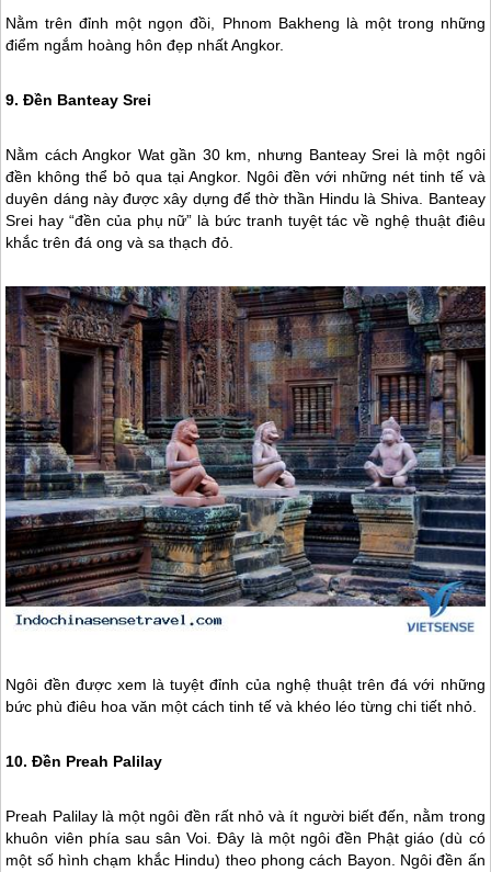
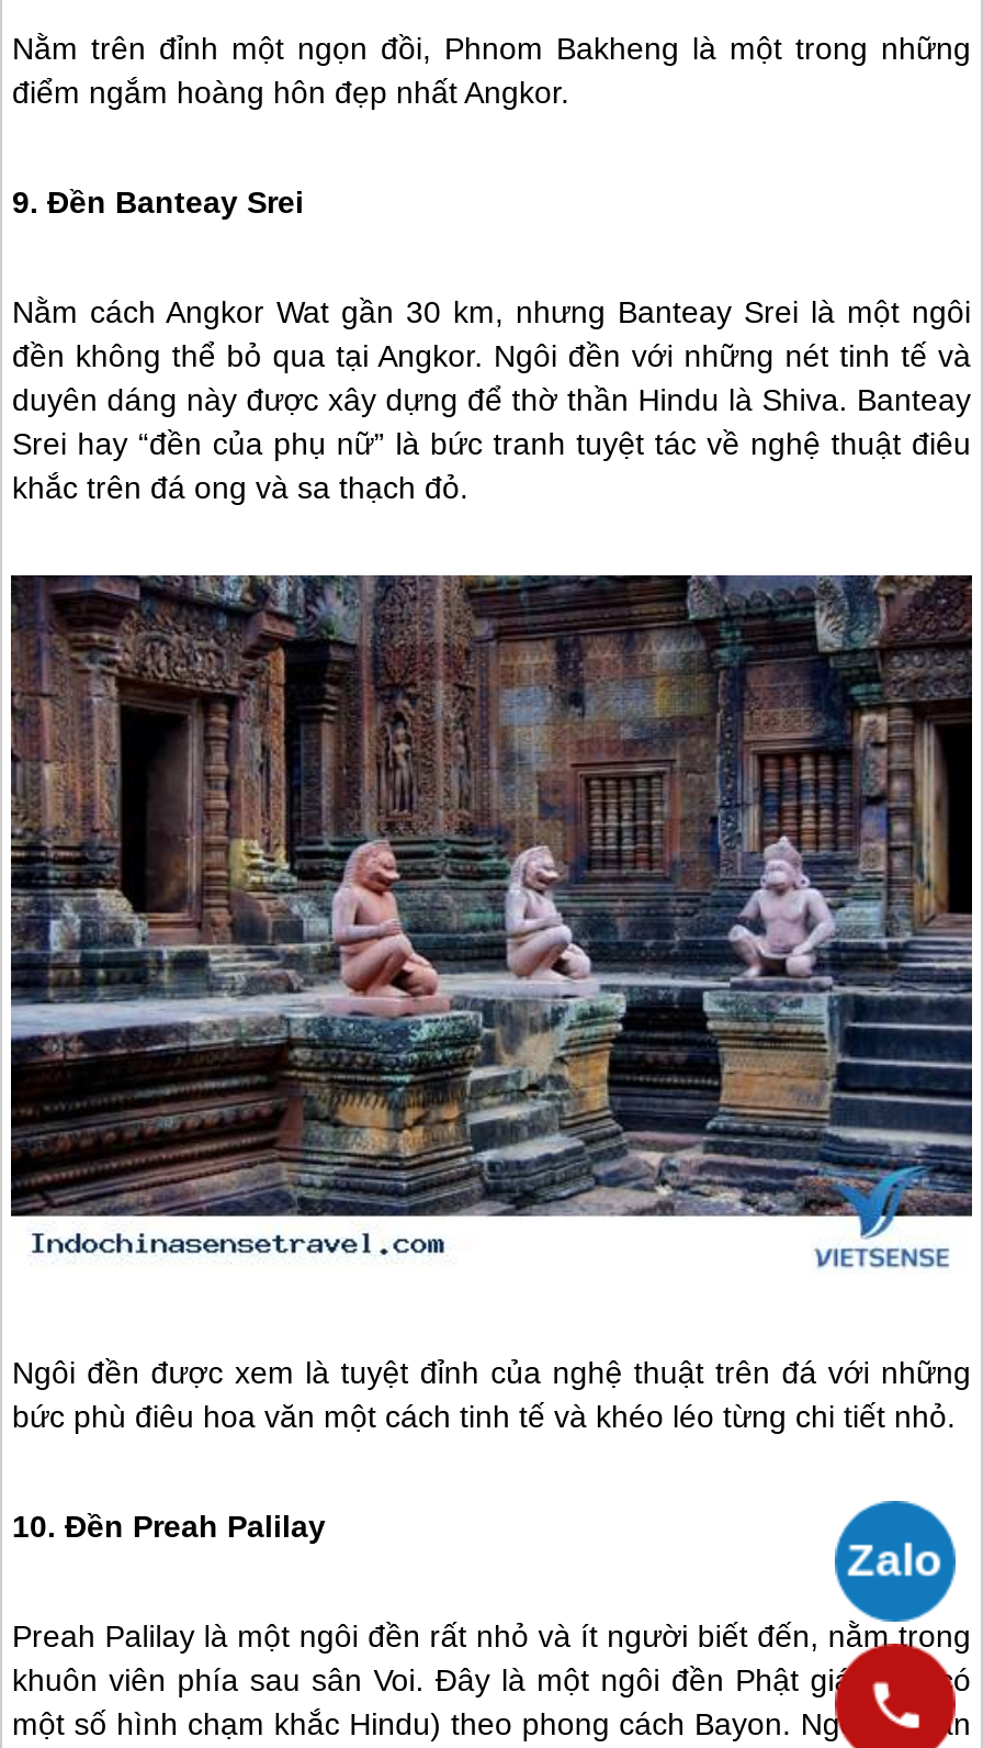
none -> [832,1498,959,1614] [image]

